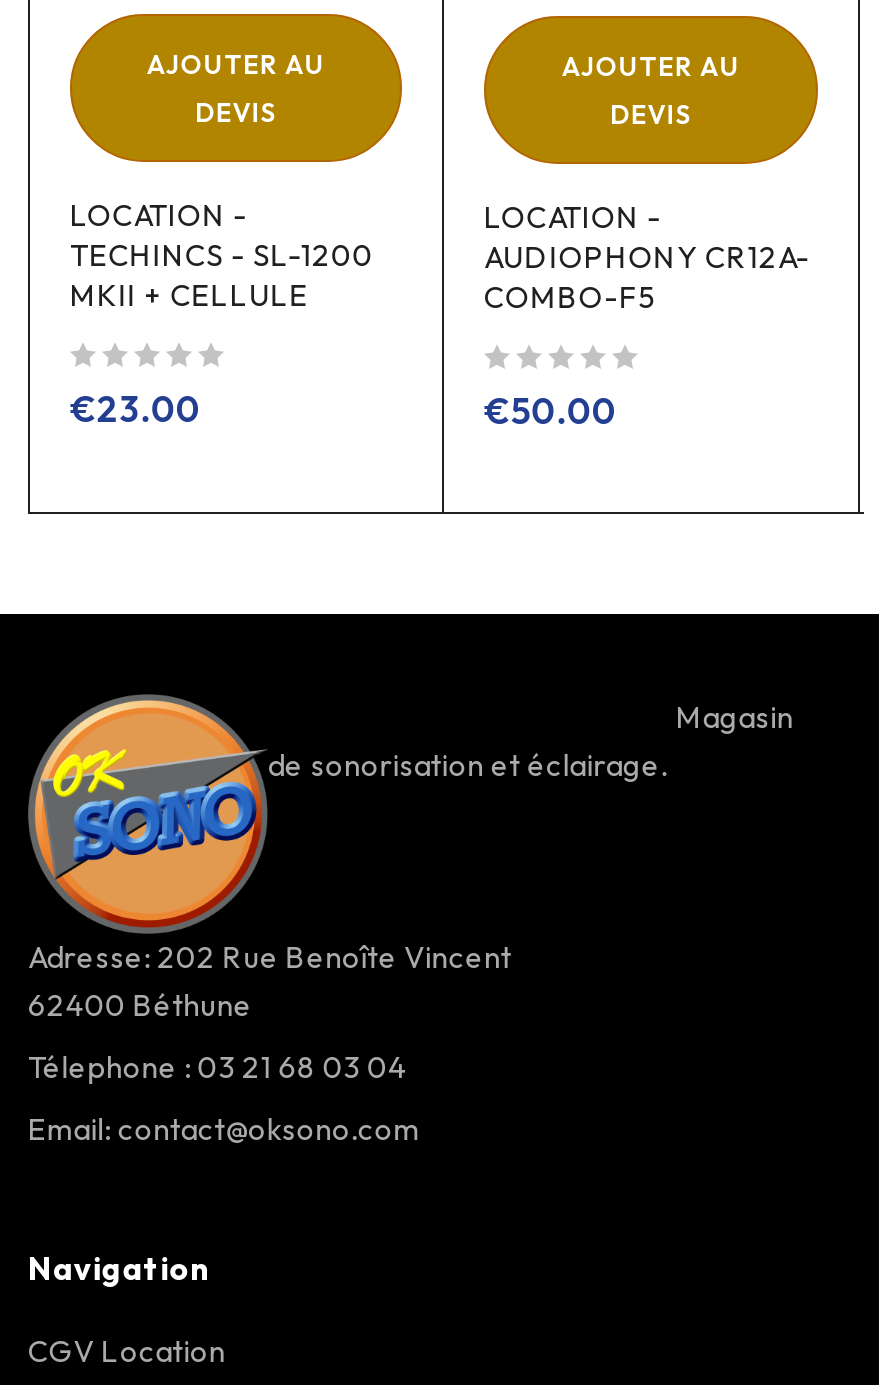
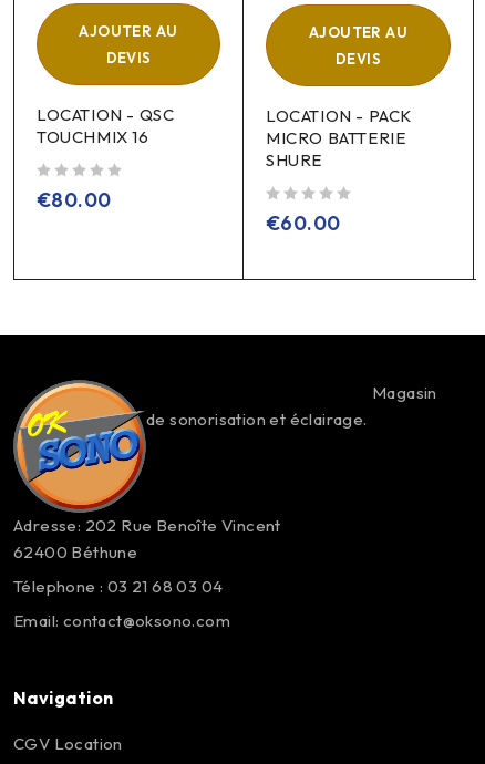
[70,195,374,313] LOCATION - | TECHINCS - SL-1200 | MKII + CELLULE -> [37,104,174,147] LOCATION - QSC | TOUCHMIX 16
[484,197,810,315] LOCATION - | AUDIOPHONY CR12A- | COMBO-F5 -> [266,105,412,170] LOCATION - PACK | MICRO BATTERIE | SHURE
[70,385,201,431] €23.00 -> [37,187,111,212] €80.00
[484,387,617,433] €50.00 -> [266,210,340,235] €60.00

